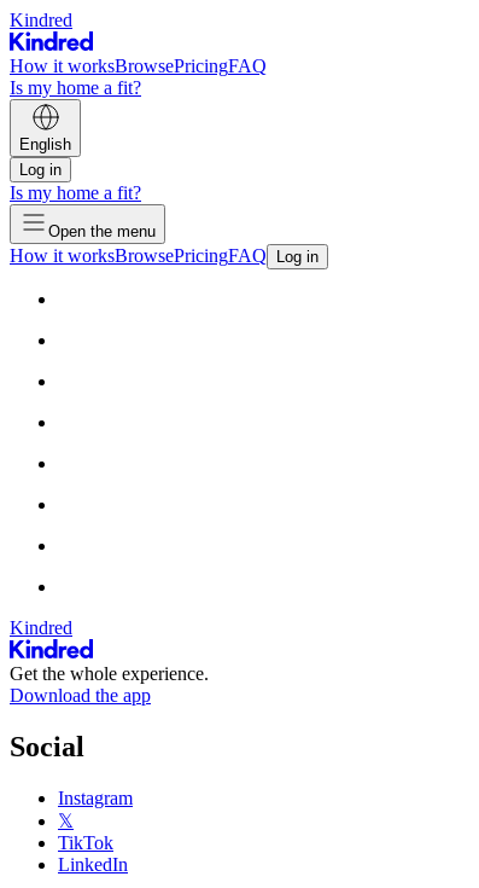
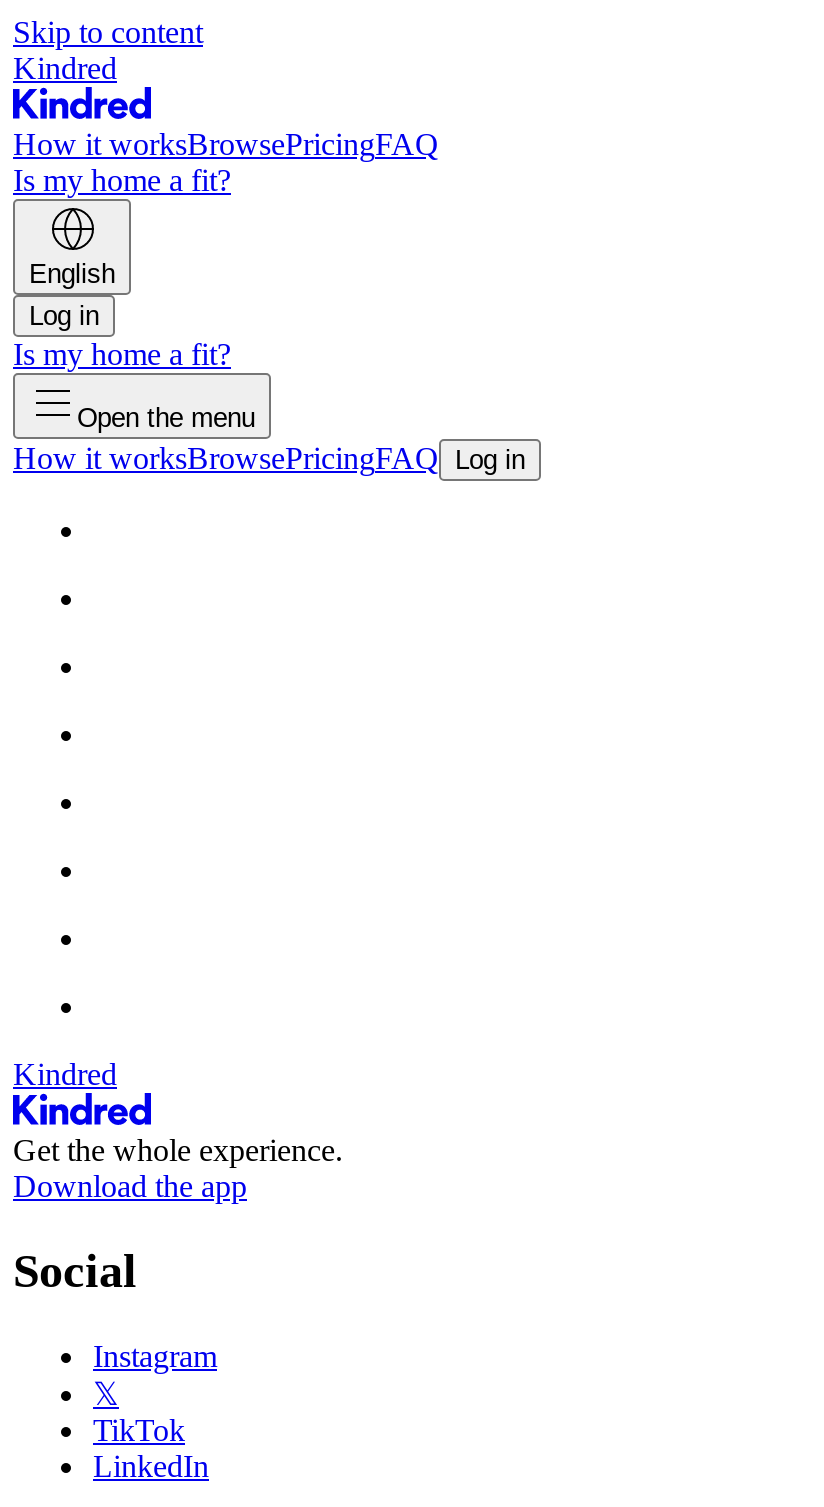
none -> [13,15,203,49] Skip to content

